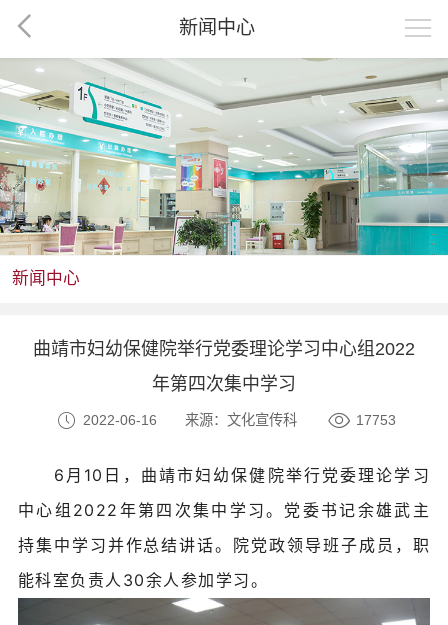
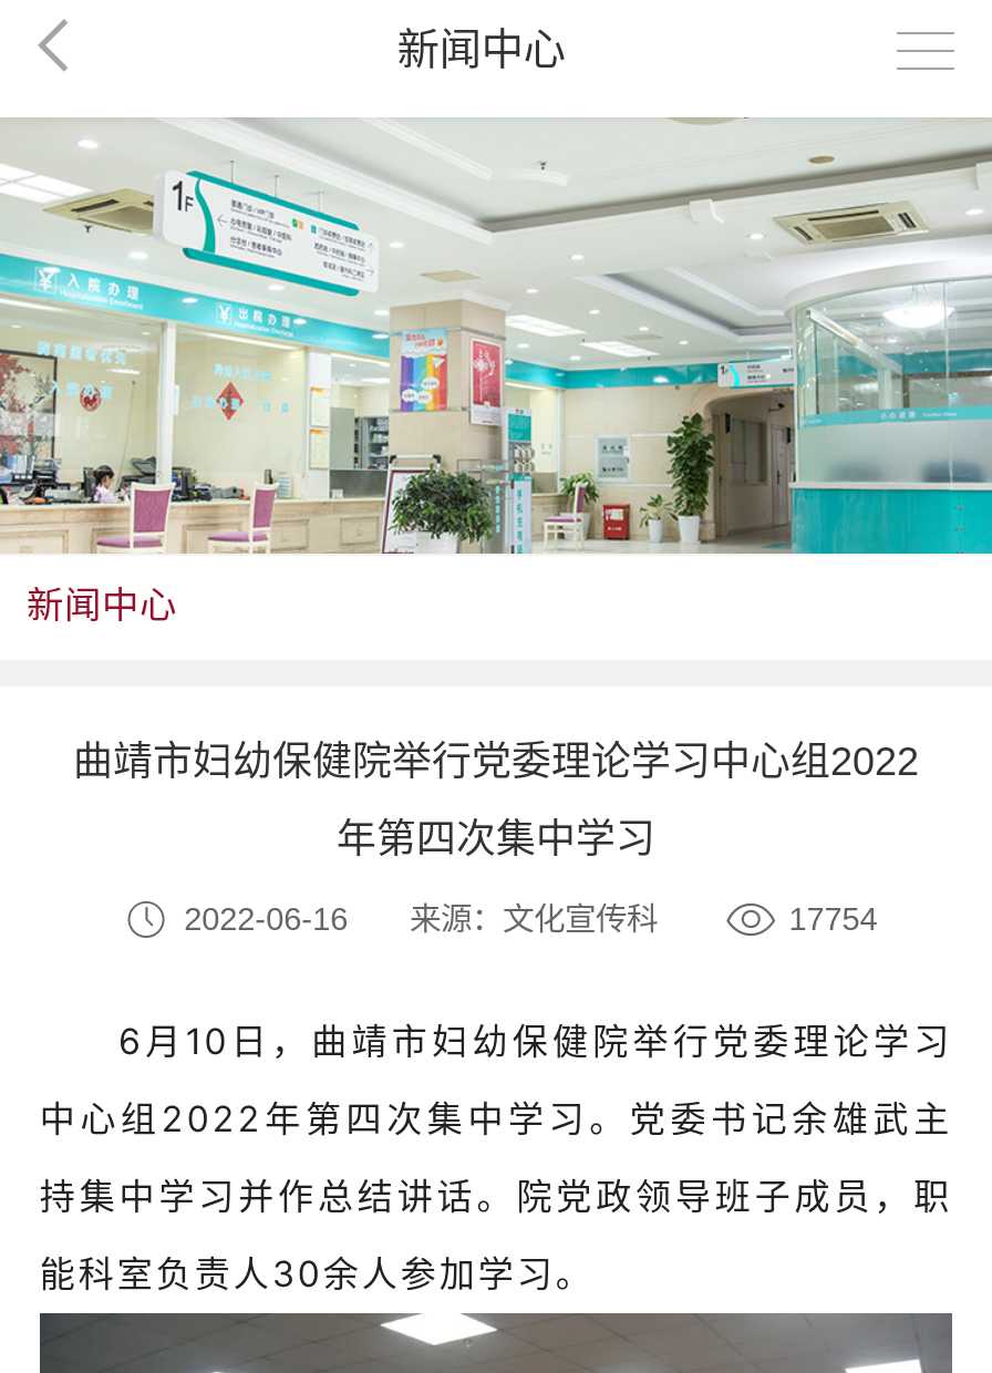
[356,412,396,428] 17753 -> [789,902,877,937] 17754

